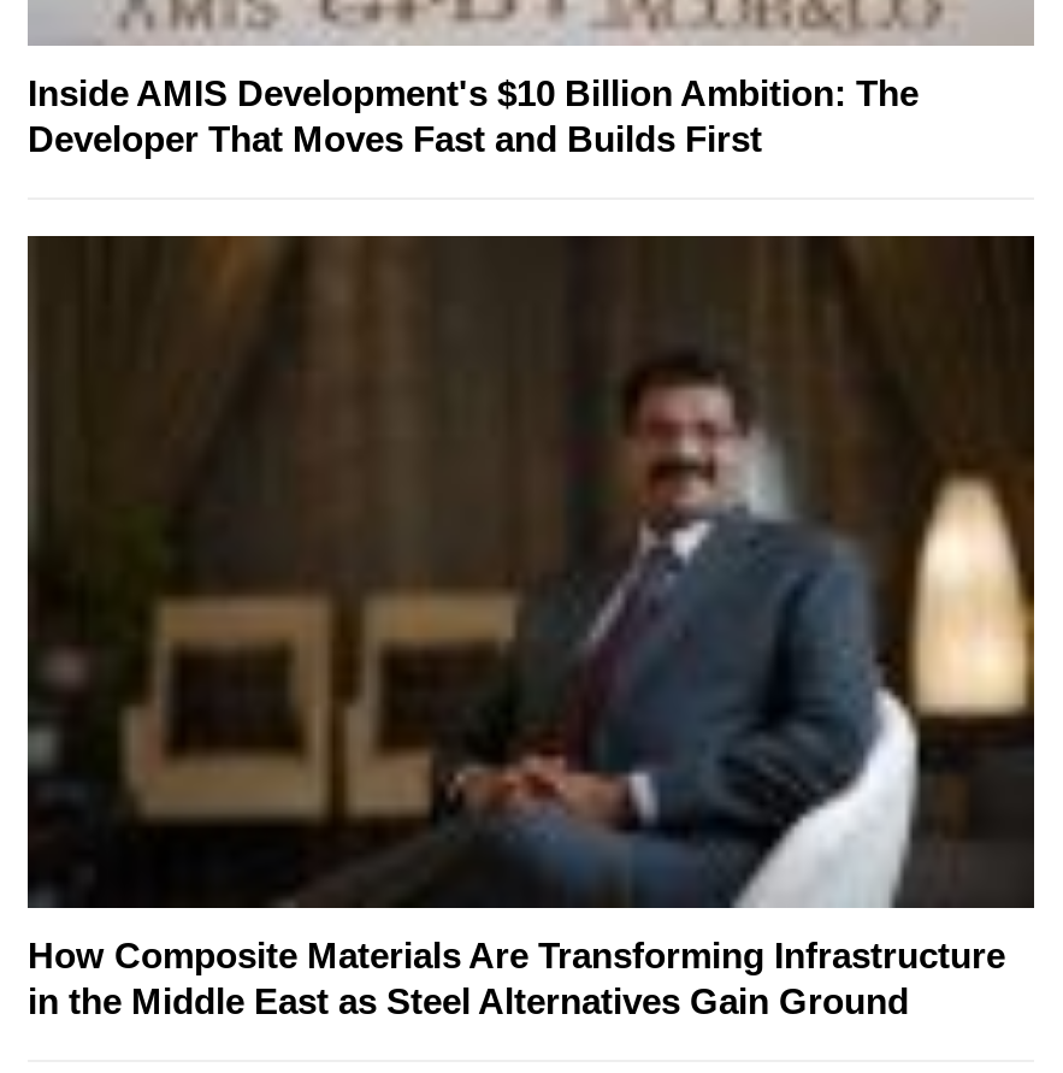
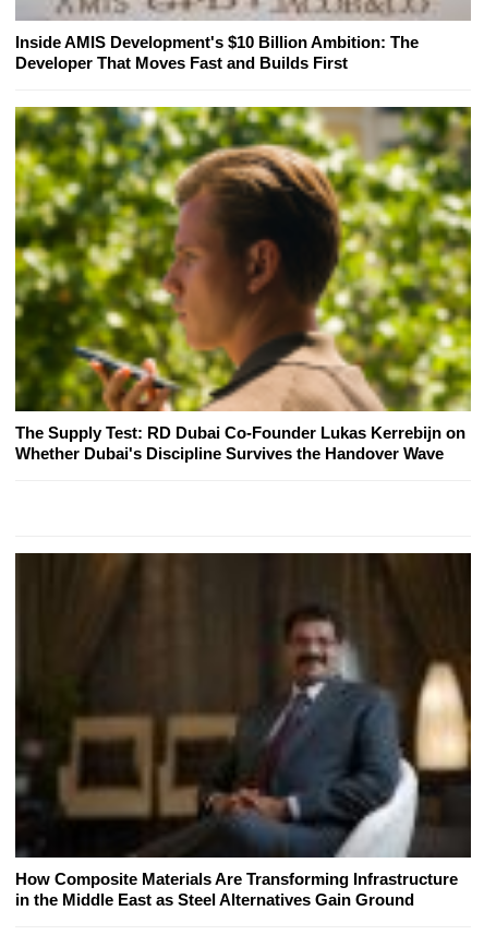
none -> [14,106,472,463] [image] | The Supply Test: RD Dubai Co-Founder Lukas Kerrebijn on | Whether Dubai's Discipline Survives the Handover Wave

